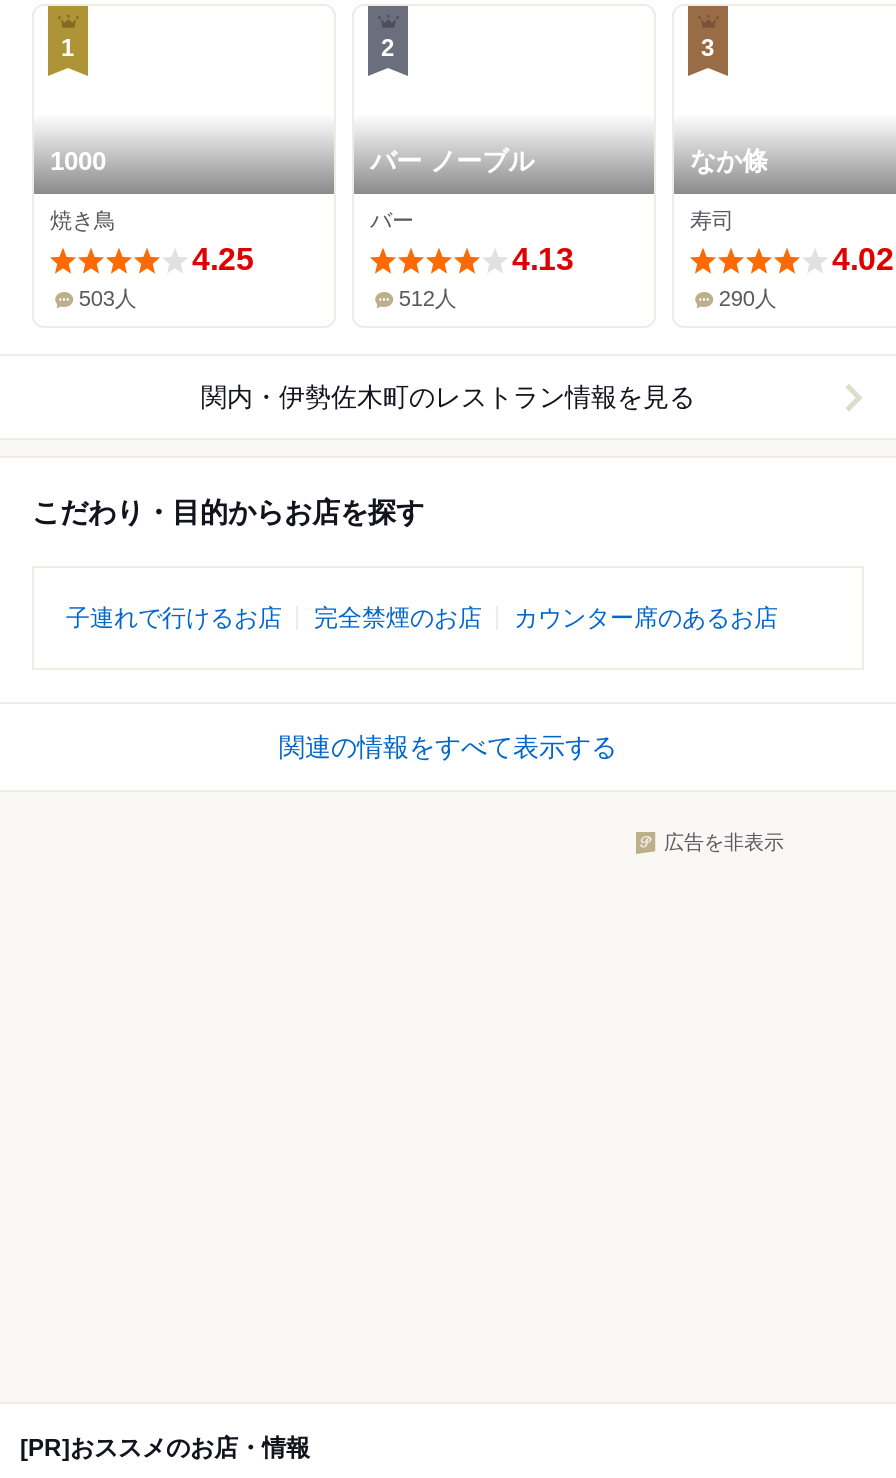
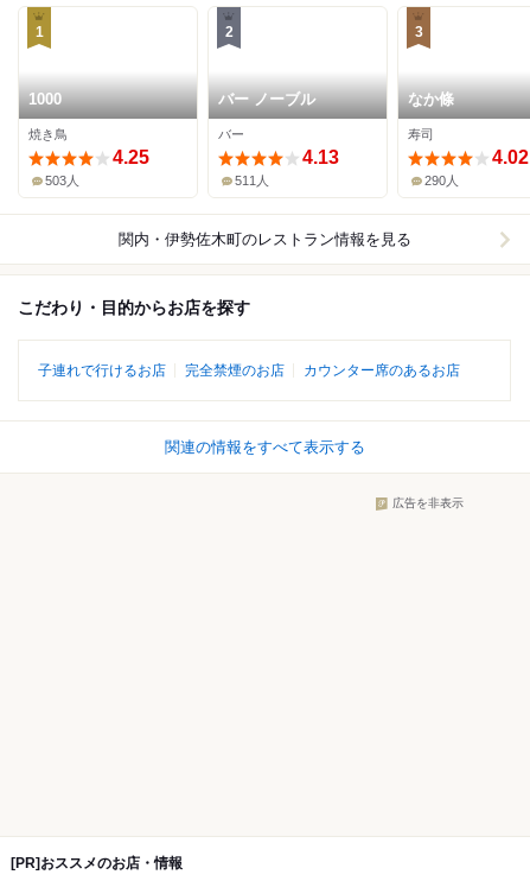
[399,287,457,311] 512人 -> [235,174,270,188] 511人

